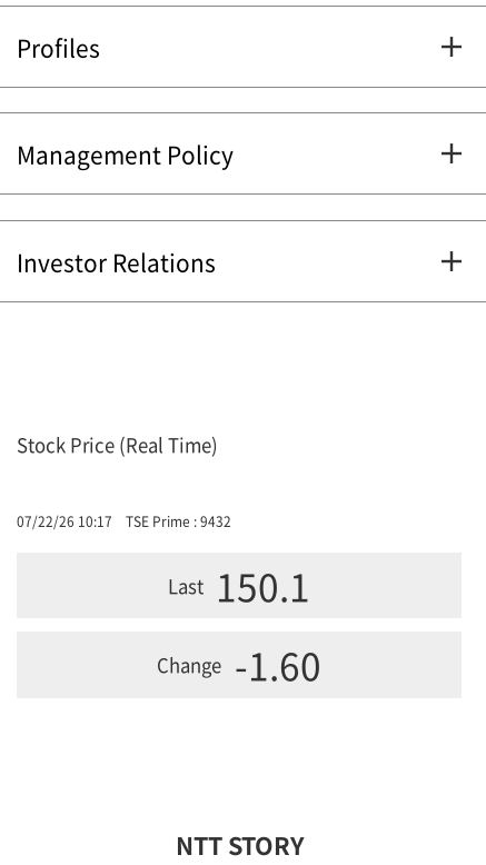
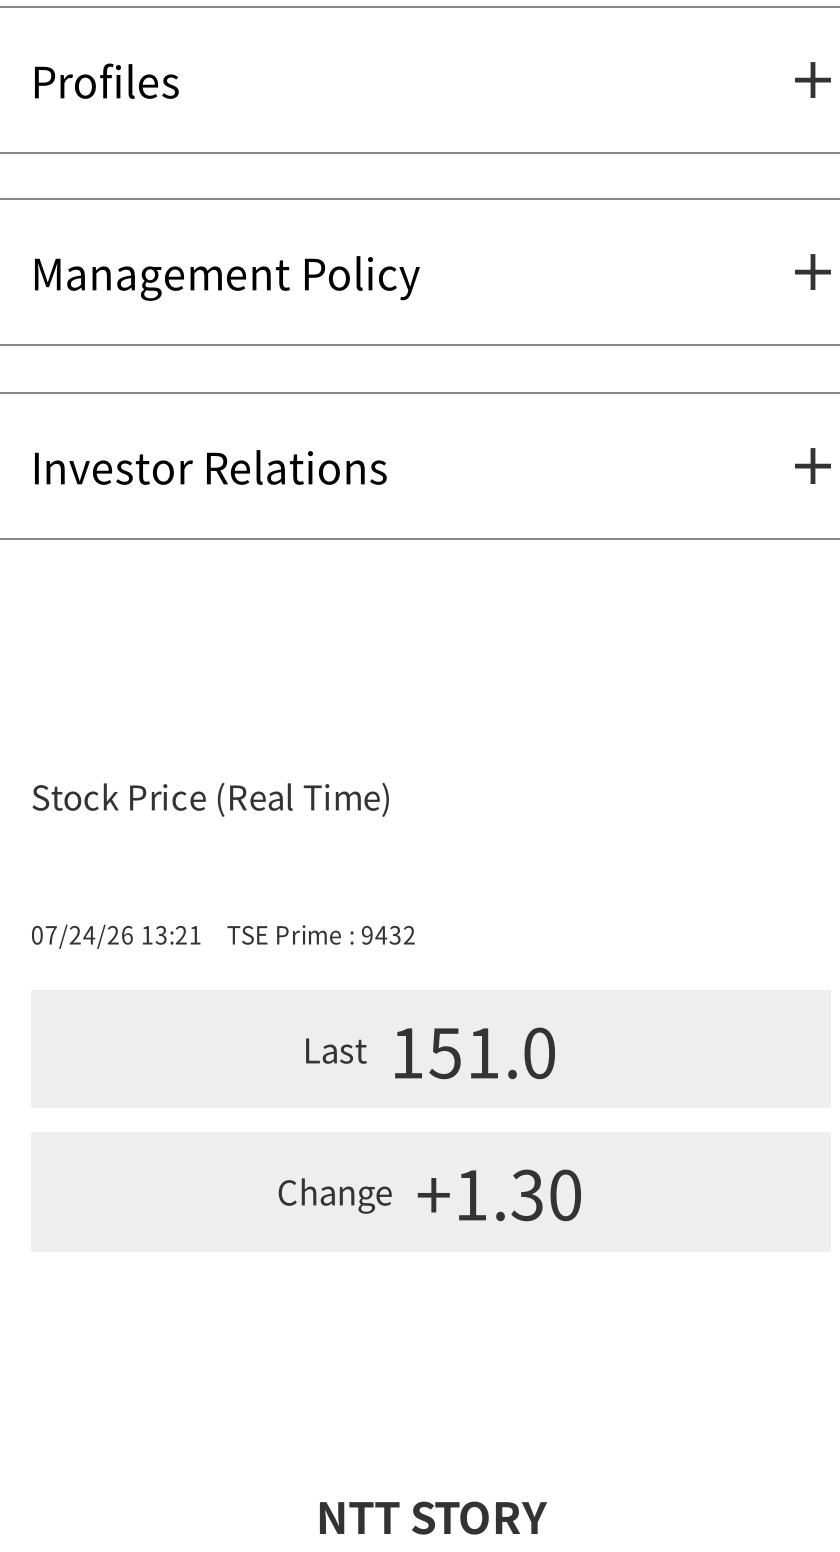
[17,512,231,531] 07/22/26 10:17 TSE Prime : 9432 -> [31,917,417,951] 07/24/26 13:21 TSE Prime : 9432
[168,558,310,612] Last 150.1 -> [303,1000,559,1098] Last 151.0
[157,637,321,692] Change -1.60 -> [277,1142,585,1240] Change +1.30

